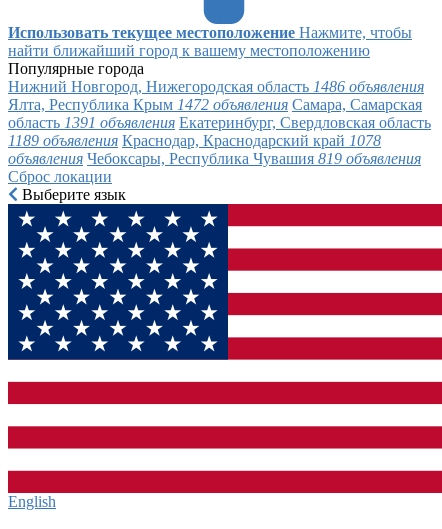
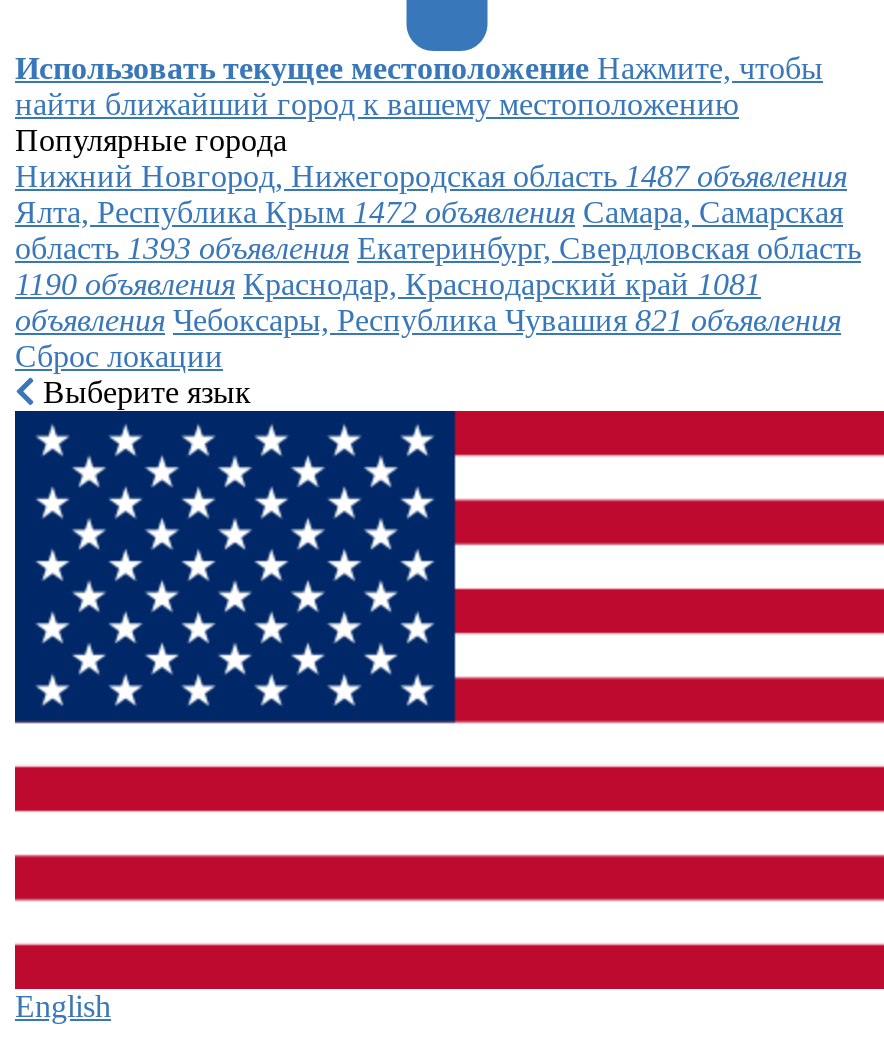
[8,78,424,95] Нижний Новгород, Нижегородская область 1486 объявления -> [15,159,847,193] Нижний Новгород, Нижегородская область 1487 объявления
[8,114,431,131] область 1391 объявления Екатеринбург, Свердловская область -> [15,231,861,265] область 1393 объявления Екатеринбург, Свердловская область
[8,132,381,149] 1189 объявления Краснодар, Краснодарский край 1078 -> [15,267,761,301] 1190 объявления Краснодар, Краснодарский край 1081
[8,150,421,167] объявления Чебоксары, Республика Чувашия 819 объявления -> [15,303,841,337] объявления Чебоксары, Республика Чувашия 821 объявления

